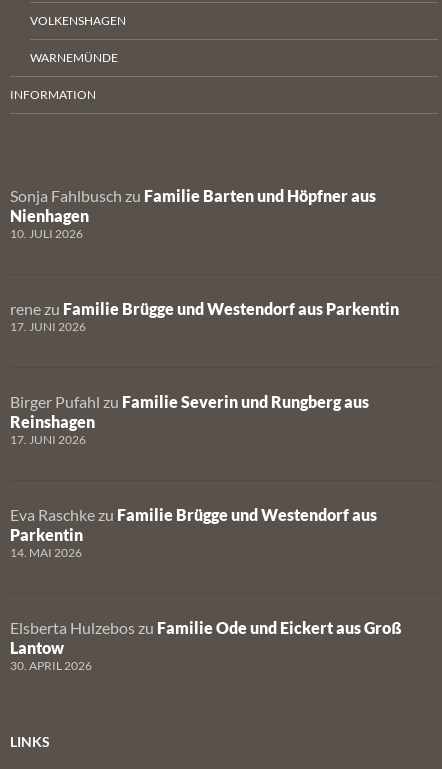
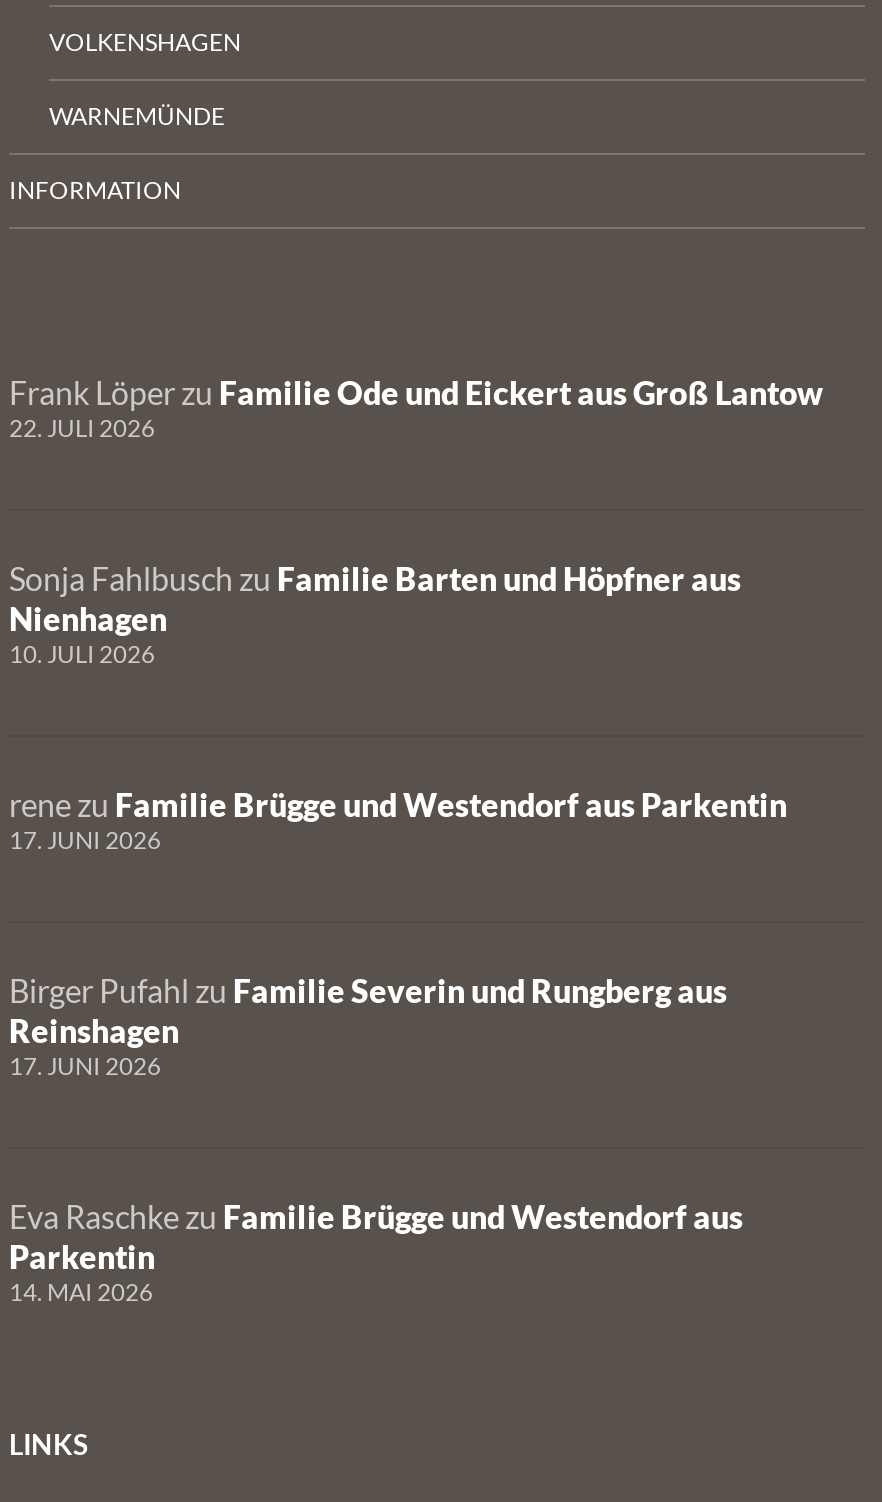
none -> [9,373,823,443] Frank Löper zu Familie Ode und Eickert aus Groß Lantow | 22. JULI 2026
moved [10,186,399,560] -> [9,559,787,1307]: Sonja Fahlbusch zu Familie Barten und Höpfner aus | Nienhagen | 10. JULI 2026 | ... | Parkentin | 14. MAI 2026
[10,618,402,673] Elsberta Hulzebos zu Familie Ode und Eickert aus Groß | Lantow | 30. APRIL 2026 -> none

